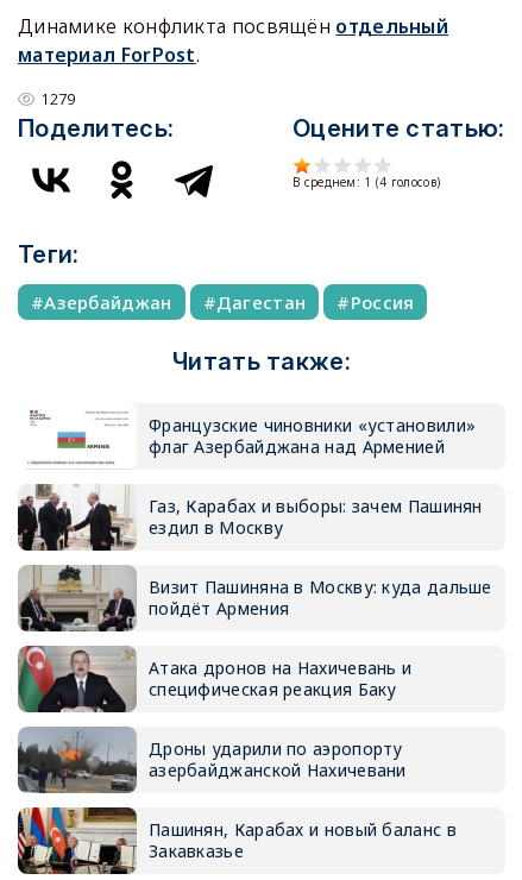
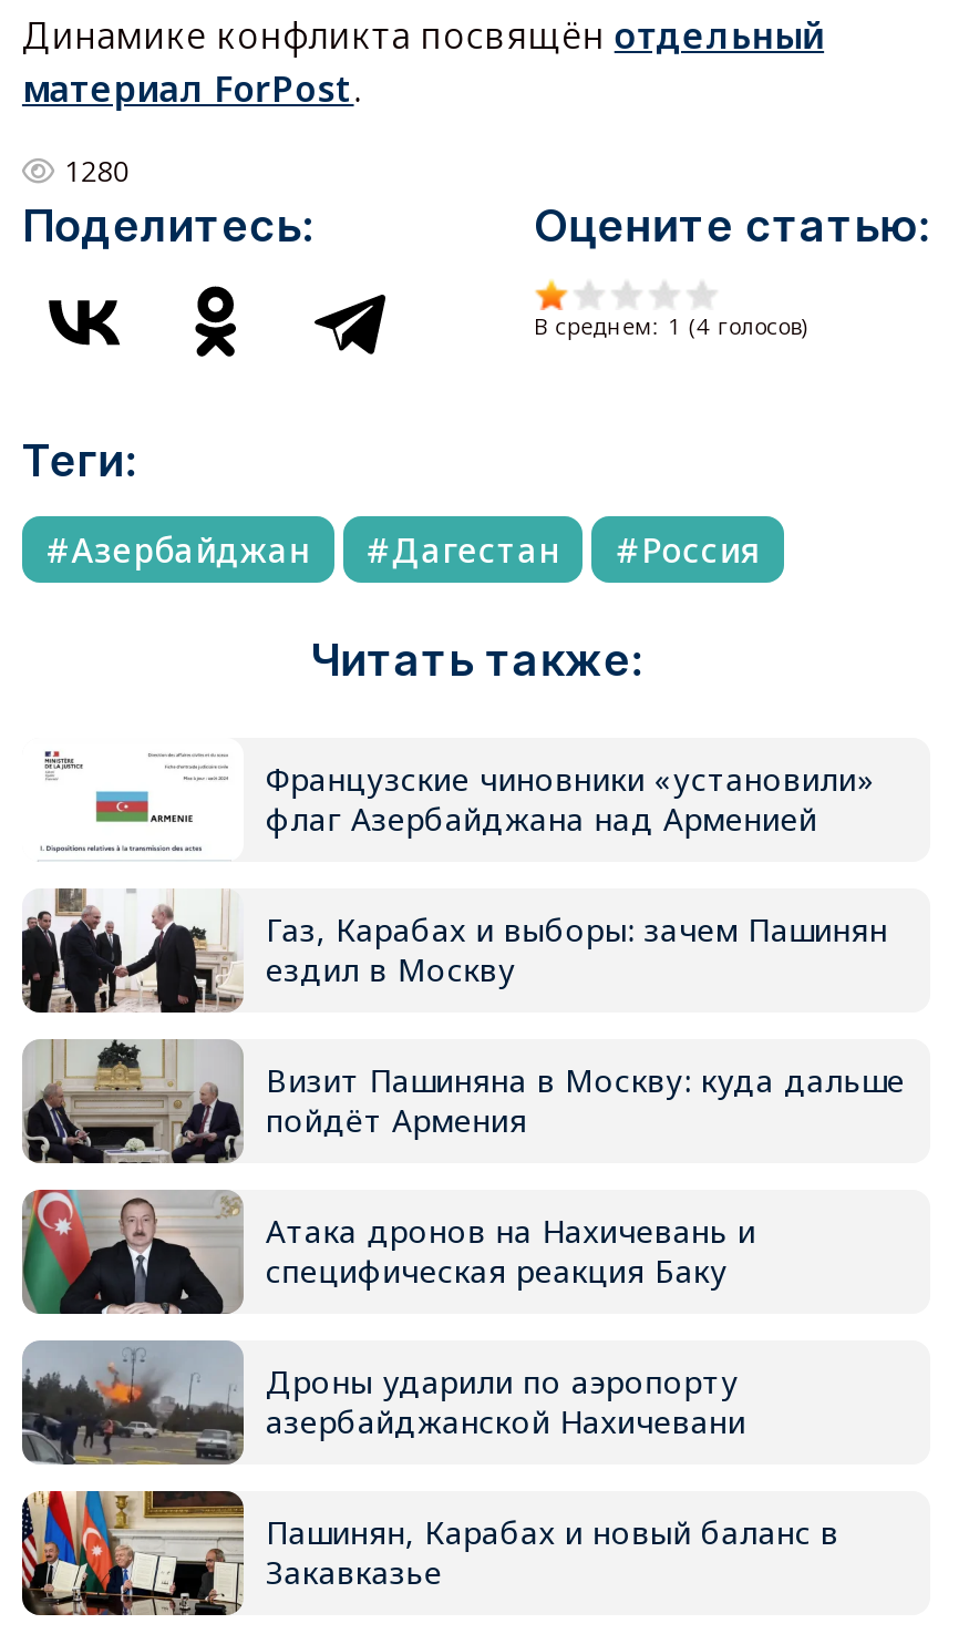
[41,88,76,110] 1279 -> [65,151,130,191] 1280

